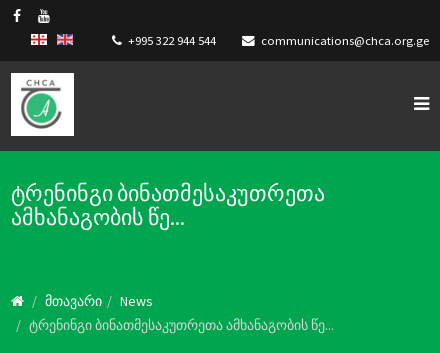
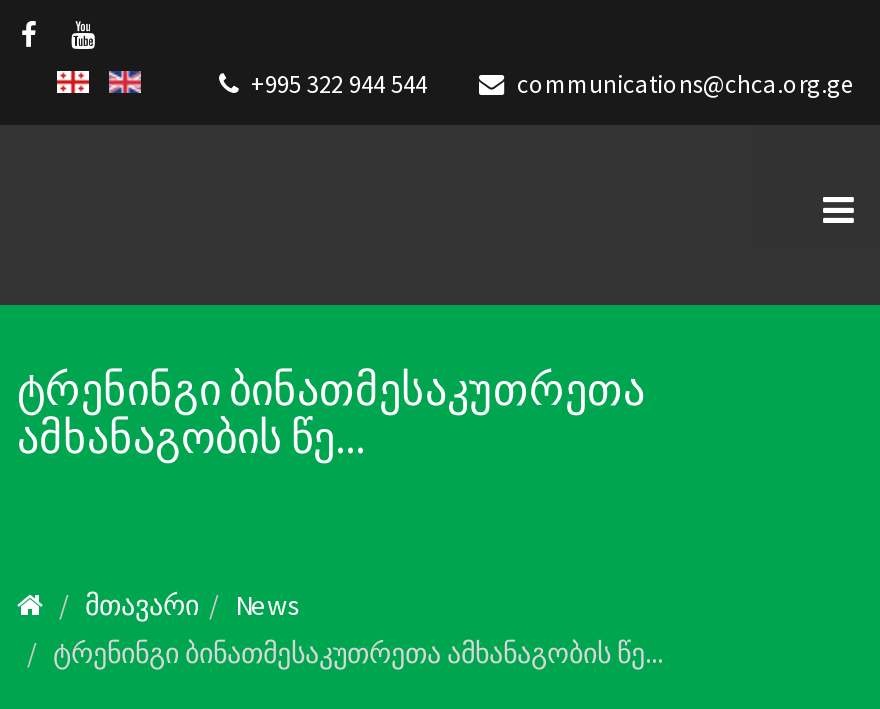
[10,72,75,137] [image] -> none

